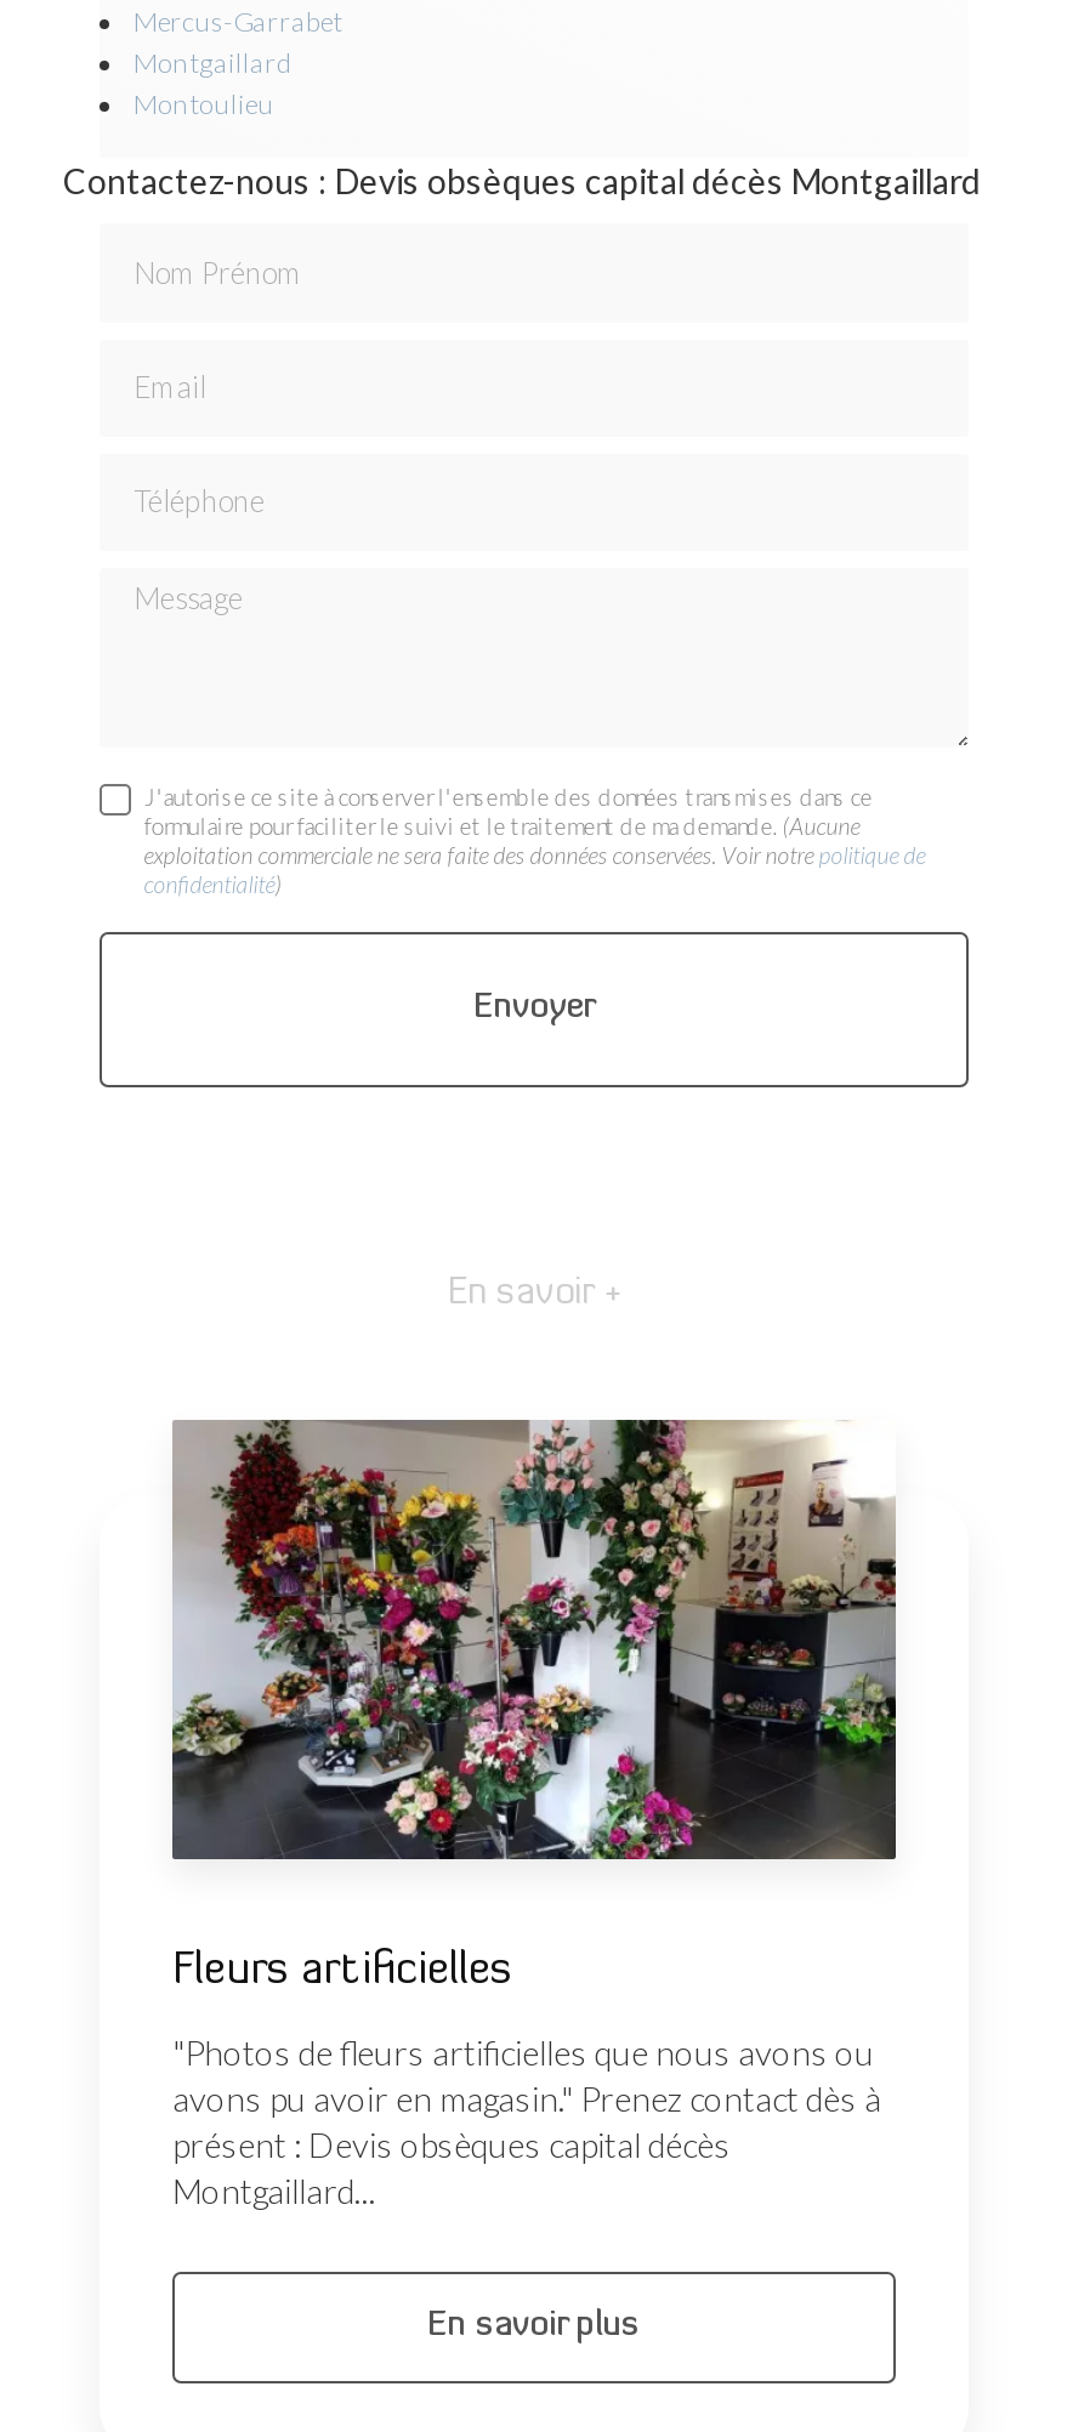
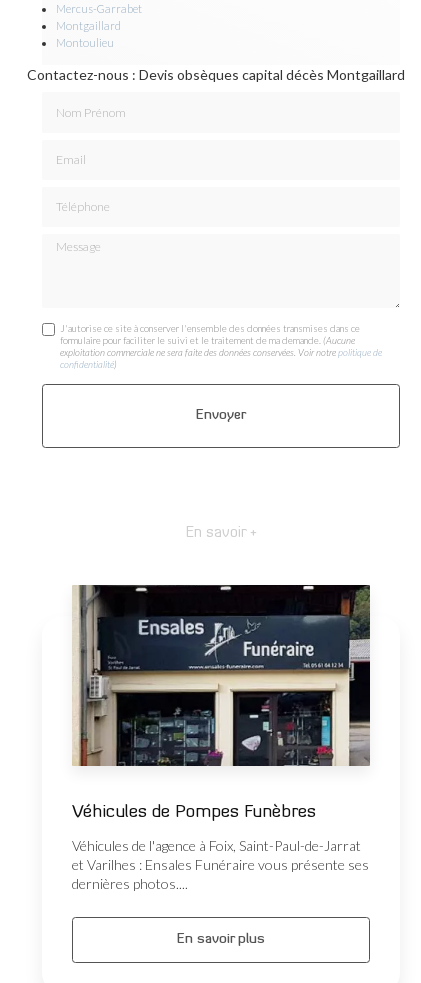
[170,1417,898,1995] [image] | Fleurs artificielles -> [72,584,371,822] [image] | Véhicules de Pompes Funèbres
[172,2032,881,2211] "Photos de fleurs artificielles que nous avons ou | avons pu avoir en magasin." Prenez contact dès à | présent : Devis obsèques capital décès | Montgaillard... -> [72,837,369,892] Véhicules de l'agence à Foix, Saint-Paul-de-Jarrat | et Varilhes : Ensales Funéraire vous présente ses | dernières photos....

